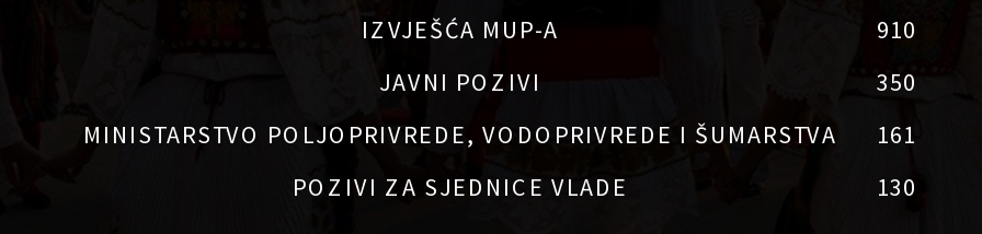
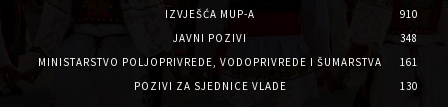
[877,68,916,98] 350 -> [400,31,418,45] 348

